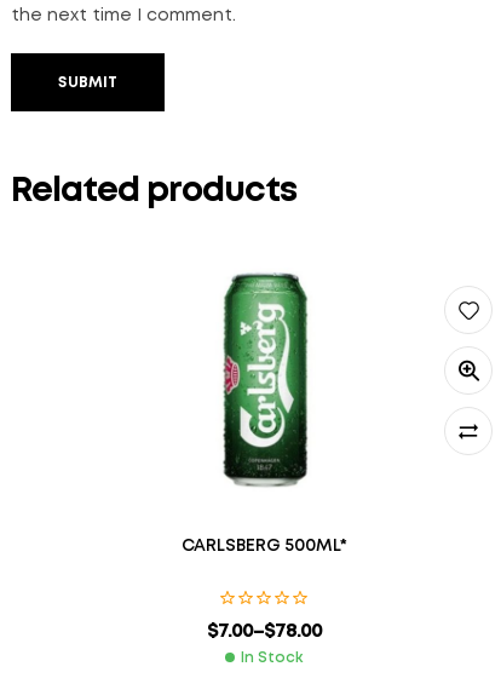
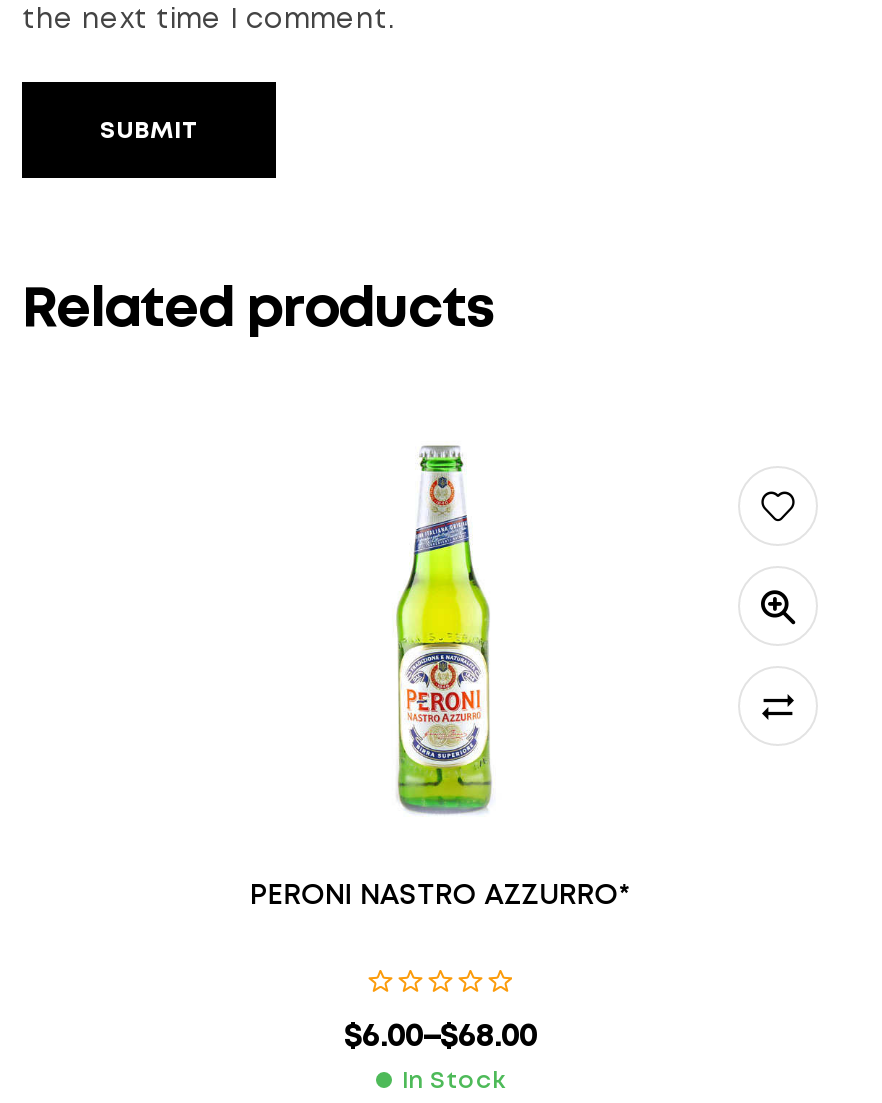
[181,272,347,554] [image] | CARLSBERG 500ML* -> [250,446,630,909] [image] | PERONI NASTRO AZZURRO*
[206,622,321,640] $7.00–$78.00 -> [344,1021,536,1051] $6.00–$68.00

